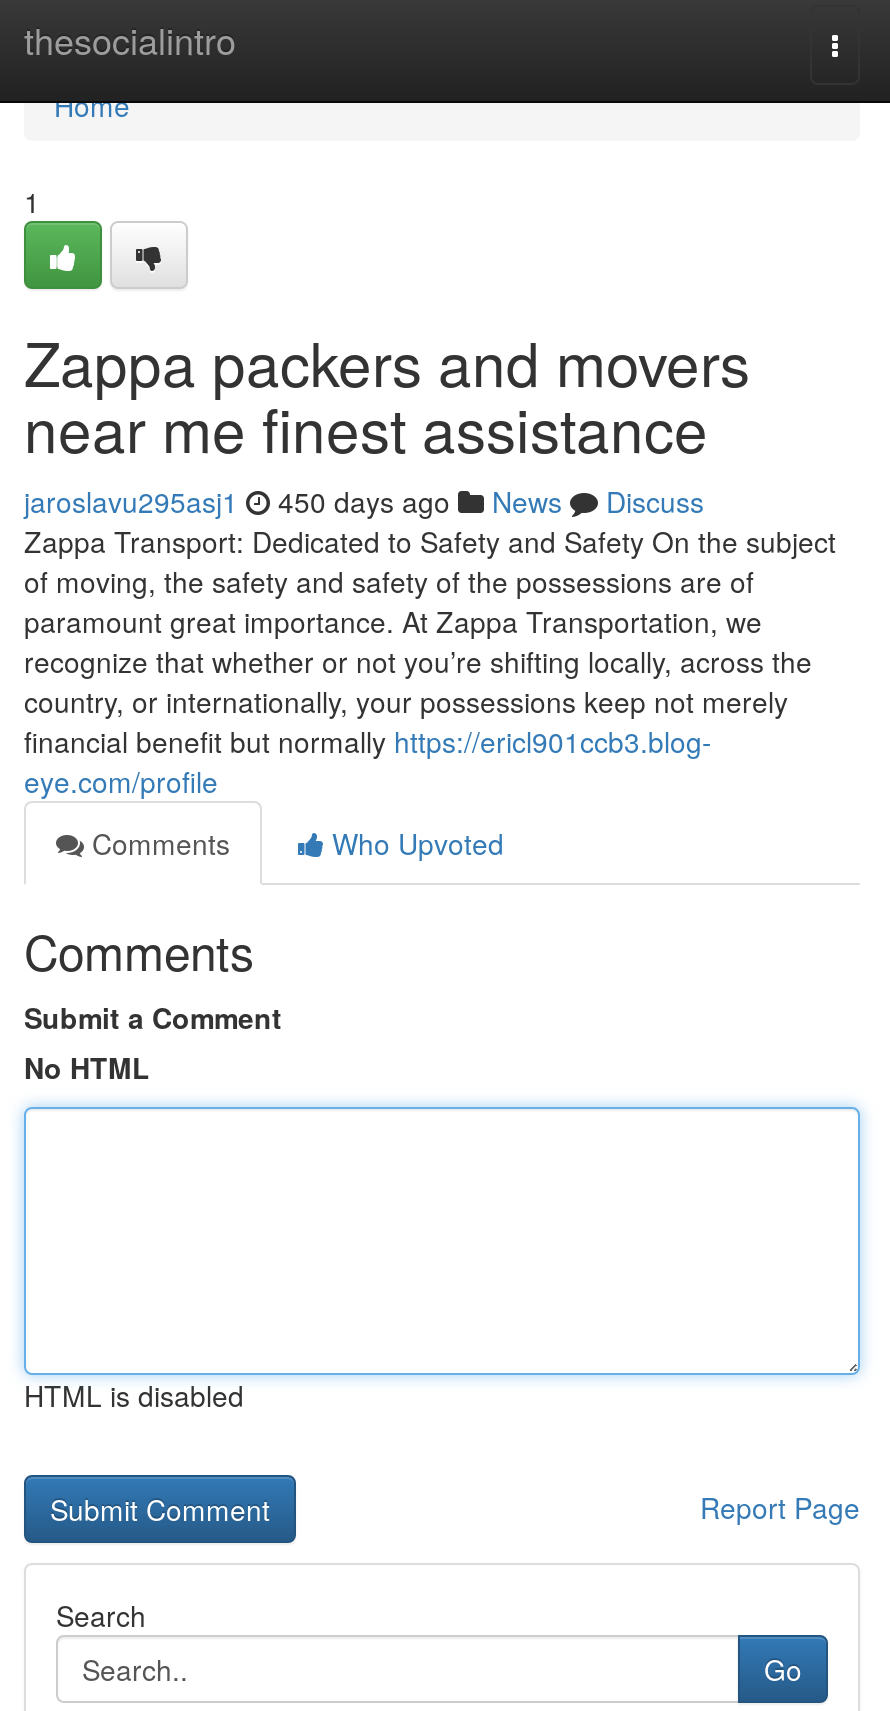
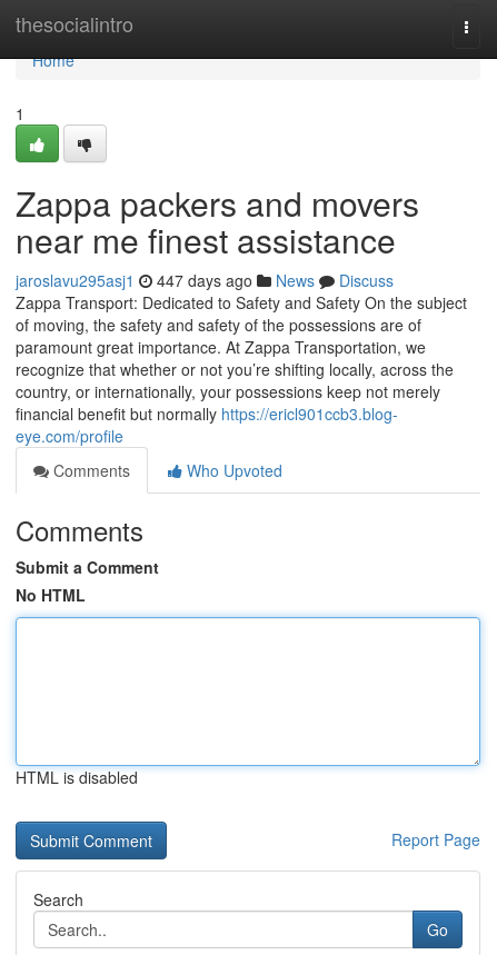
[24,481,704,521] jaroslavu295asj1 450 days ago News Discuss -> [16,269,394,291] jaroslavu295asj1 447 days ago News Discuss

